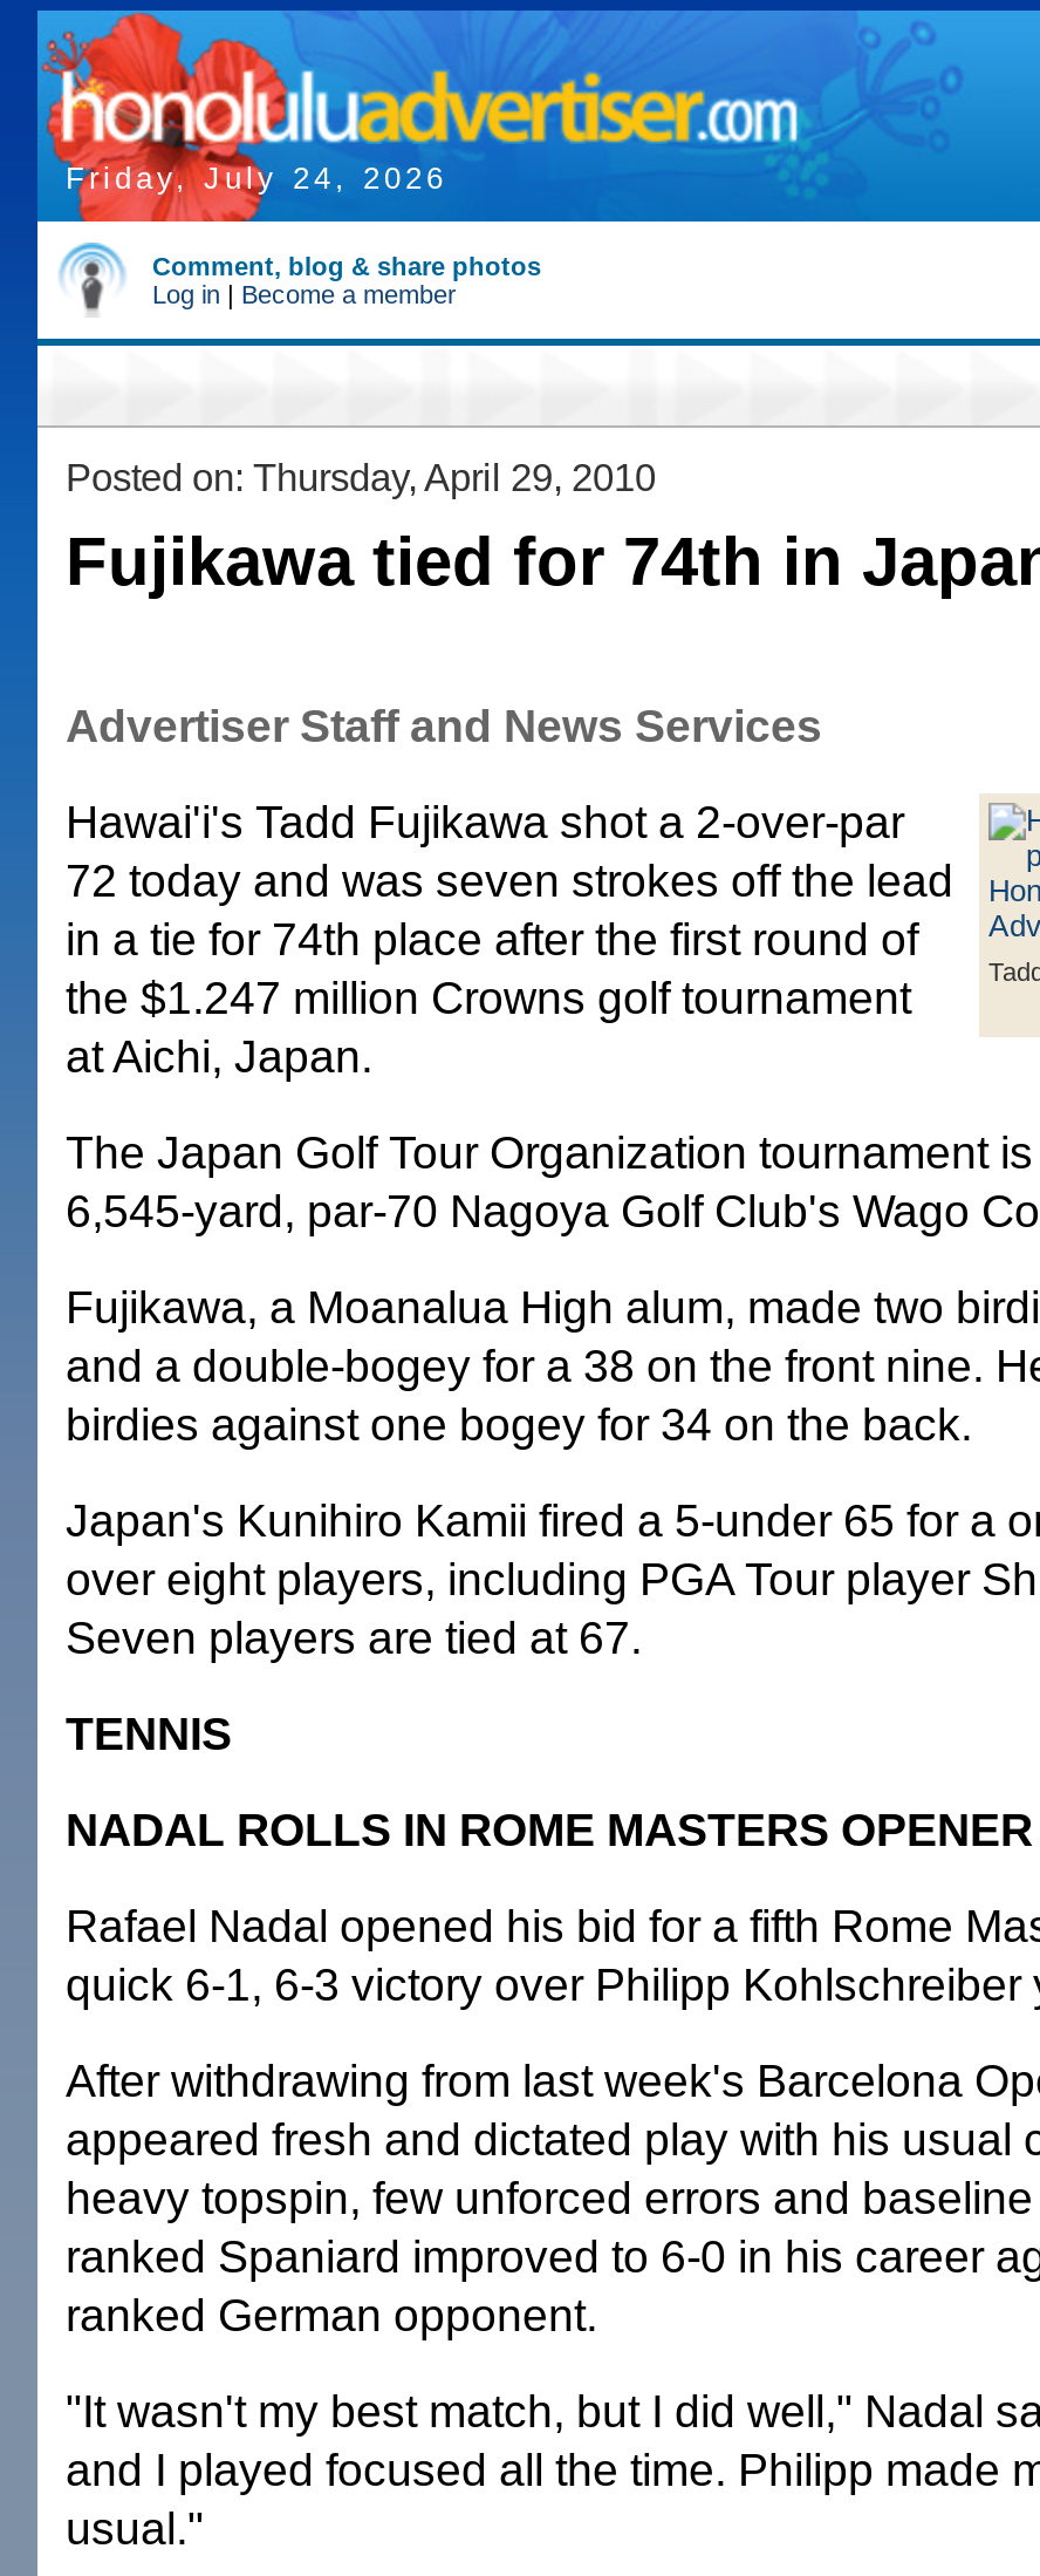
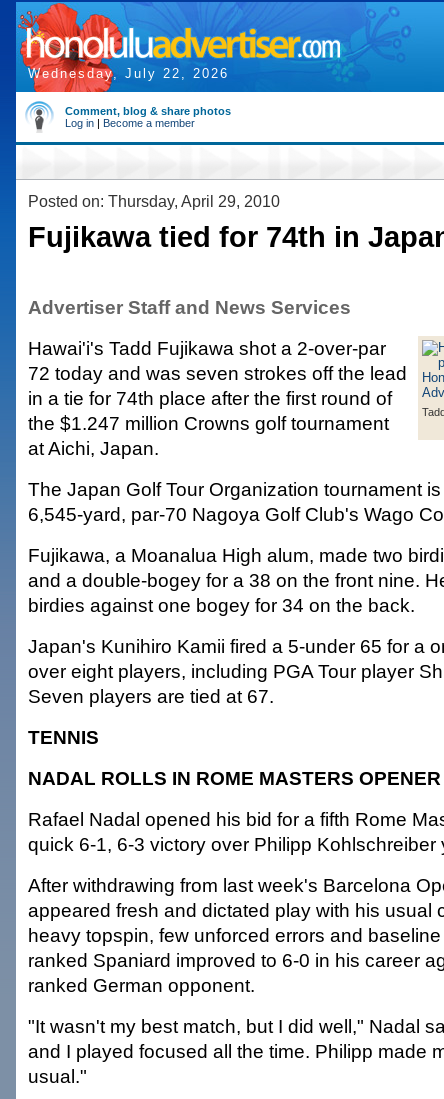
[66,161,447,196] Friday, July 24, 2026 -> [28,66,229,81] Wednesday, July 22, 2026

